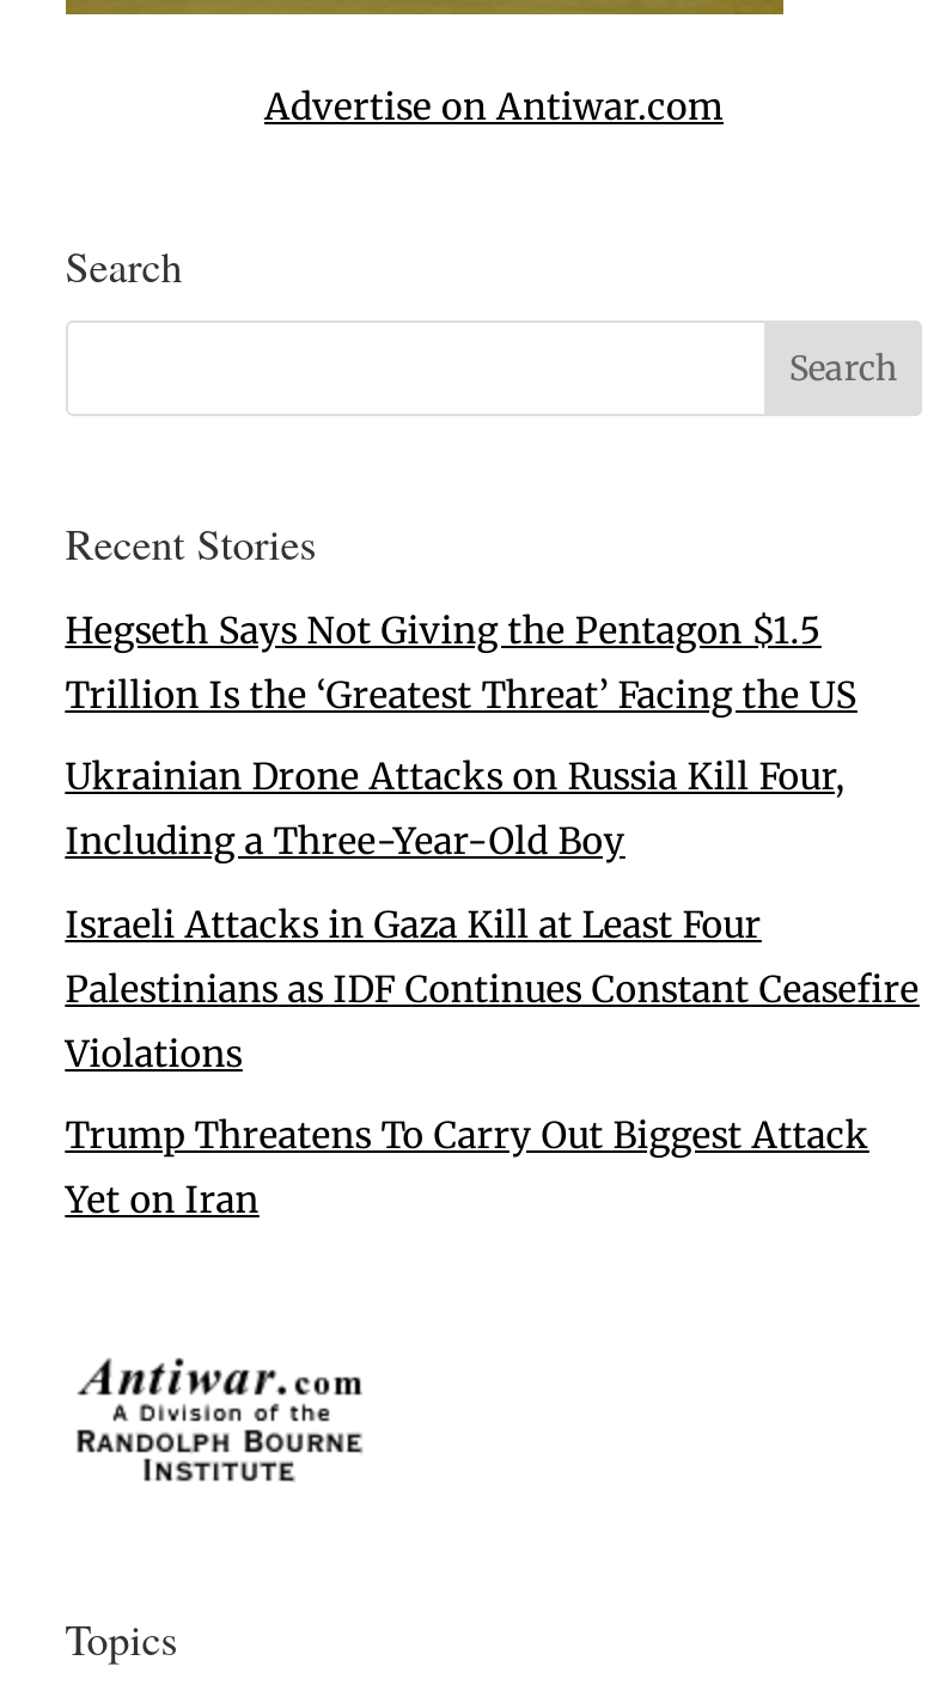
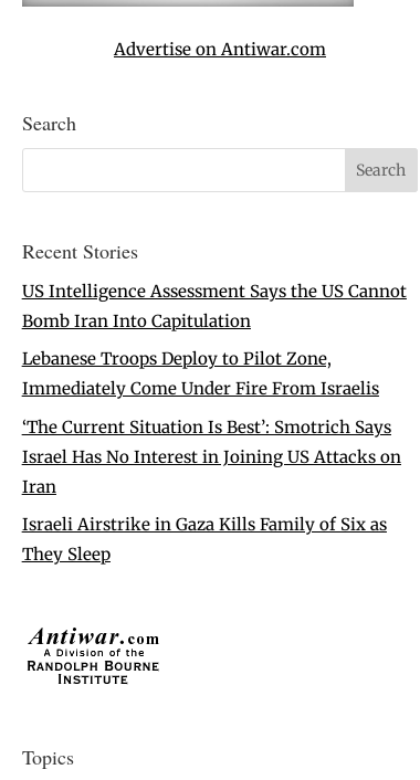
[65,608,857,718] Hegseth Says Not Giving the Pentagon $1.5 | Trillion Is the ‘Greatest Threat’ Facing the US -> [22,281,407,331] US Intelligence Assessment Says the US Cannot | Bomb Iran Into Capitulation
[65,755,845,865] Ukrainian Drone Attacks on Russia Kill Four, | Including a Three-Year-Old Boy -> [22,349,379,399] Lebanese Troops Deploy to Pilot Zone, | Immediately Come Under Fire From Israelis
[65,902,919,1076] Israeli Attacks in Gaza Kill at Least Four | Palestinians as IDF Continues Constant Ceasefire | Violations -> [22,417,401,497] ‘The Current Situation Is Best’: Smotrich Says | Israel Has No Interest in Joining US Attacks on | Iran
[65,1113,869,1223] Trump Threatens To Carry Out Biggest Attack | Yet on Iran -> [22,514,387,565] Israeli Airstrike in Gaza Kills Family of Six as | They Sleep

